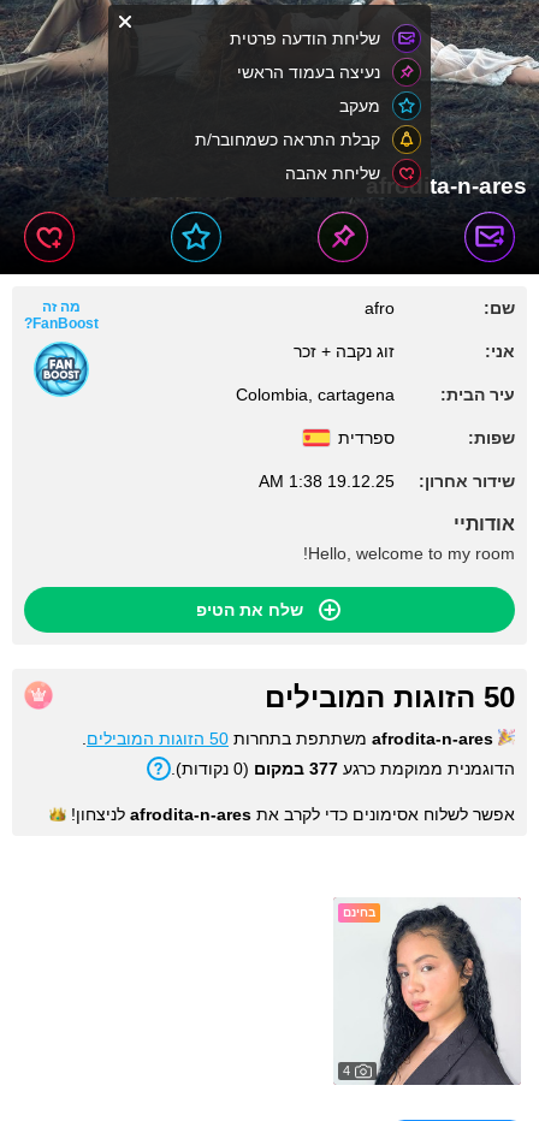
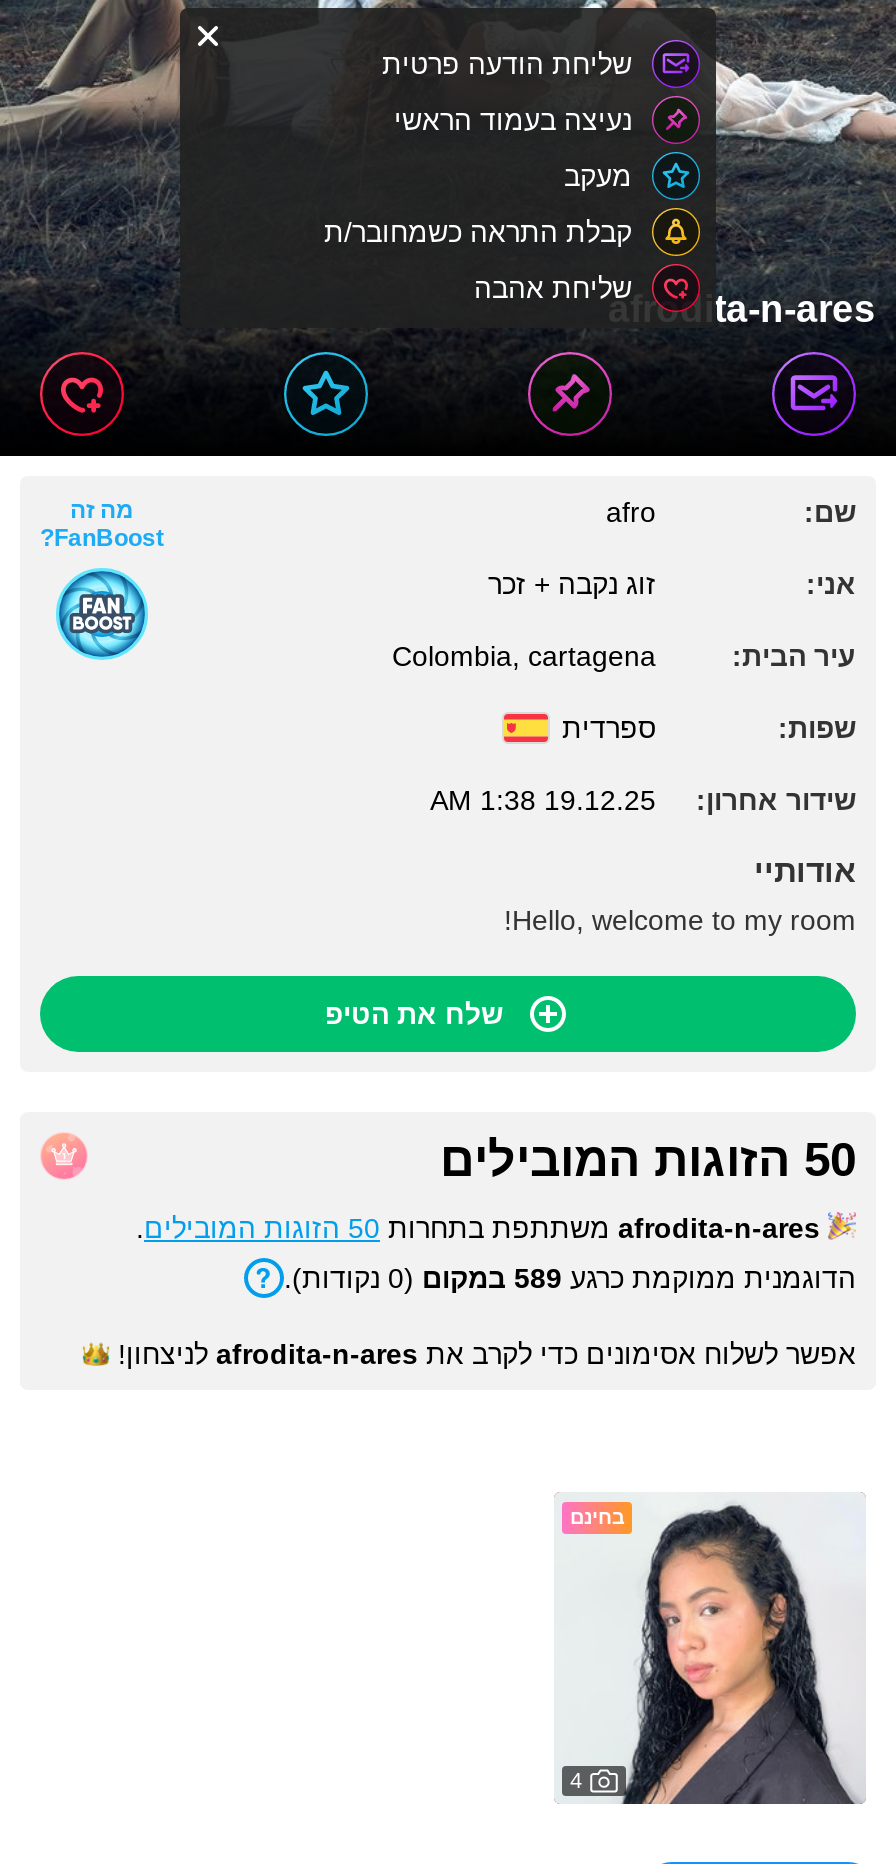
[171,759,515,778] הדוגמנית ממוקמת כרגע 377 במקום (0 נקודות). -> [284,1262,856,1294] הדוגמנית ממוקמת כרגע 589 במקום (0 נקודות).

